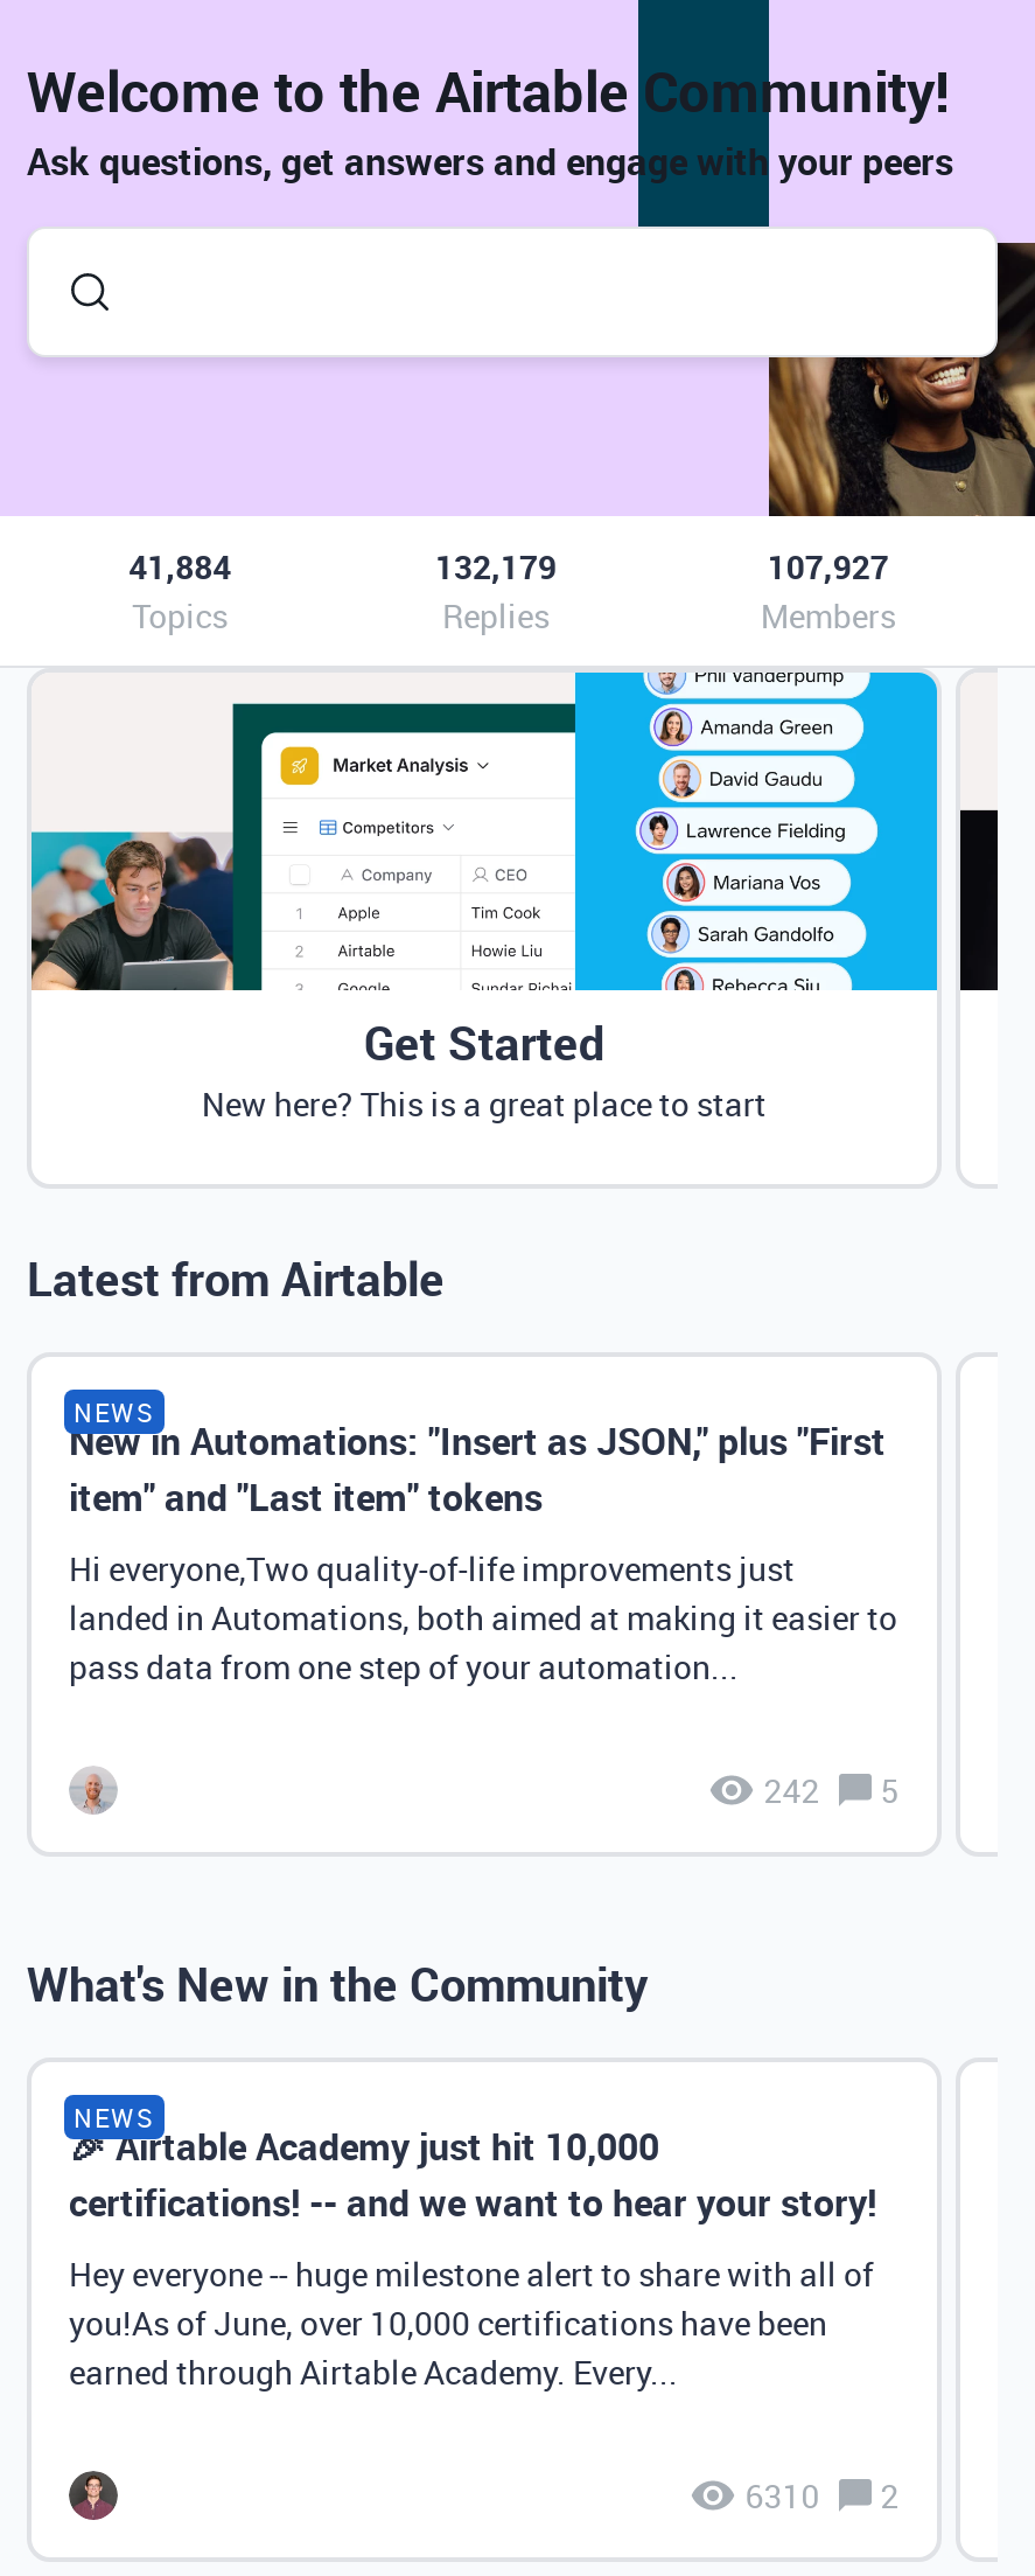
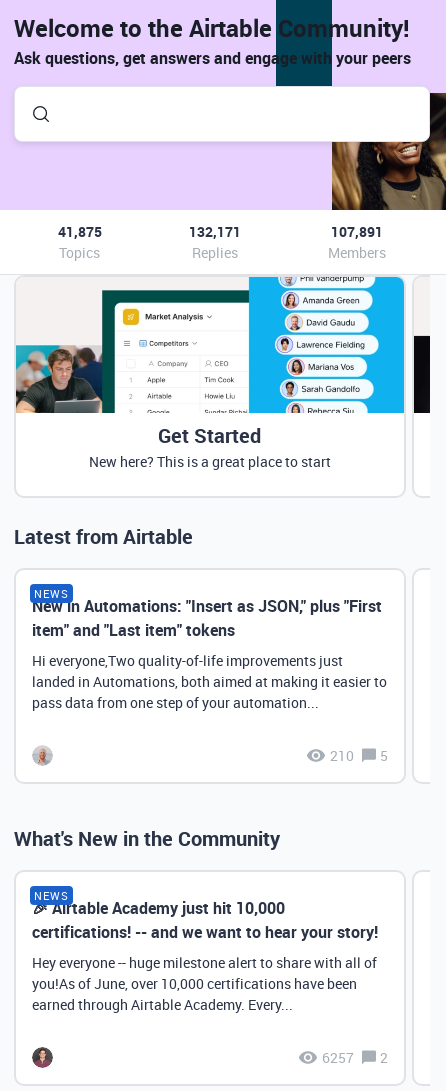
[129,544,232,589] 41,884 -> [58,222,102,241] 41,875
[435,544,557,589] 132,179 -> [189,222,241,241] 132,171
[767,544,889,589] 107,927 -> [331,222,383,241] 107,891
[764,1768,899,1812] 242 5 -> [330,746,388,765] 210 5
[745,2473,899,2518] 6310 2 -> [322,1048,388,1067] 6257 2

